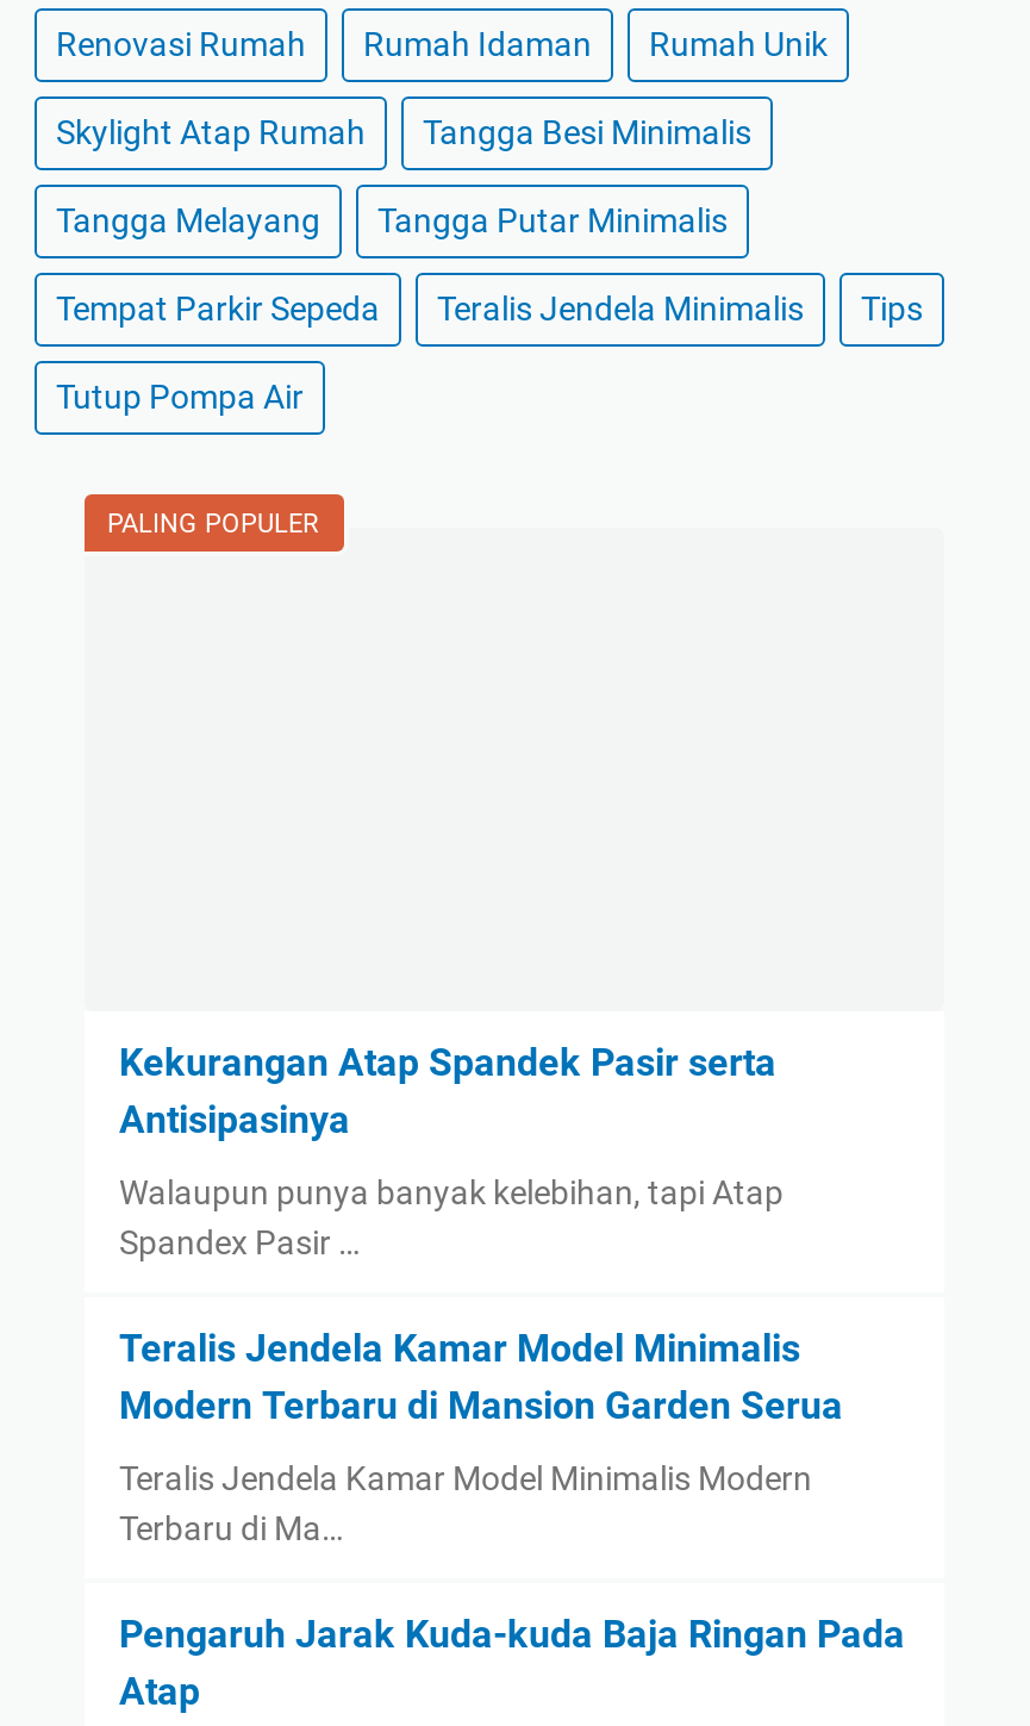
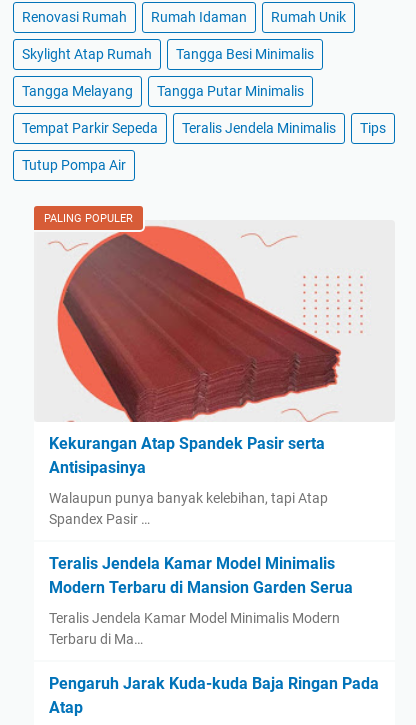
none -> [48,225,352,423] [image]

